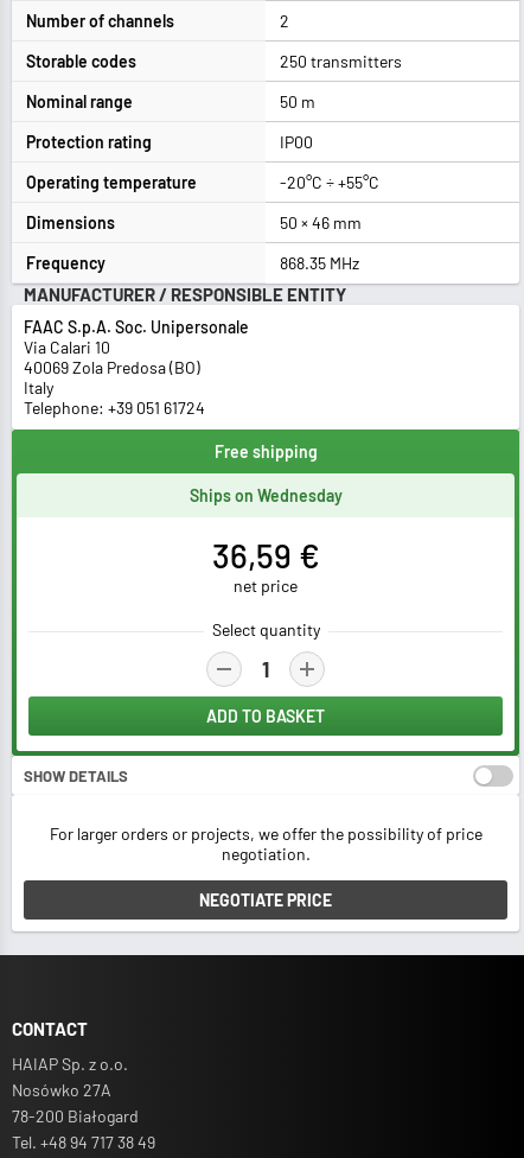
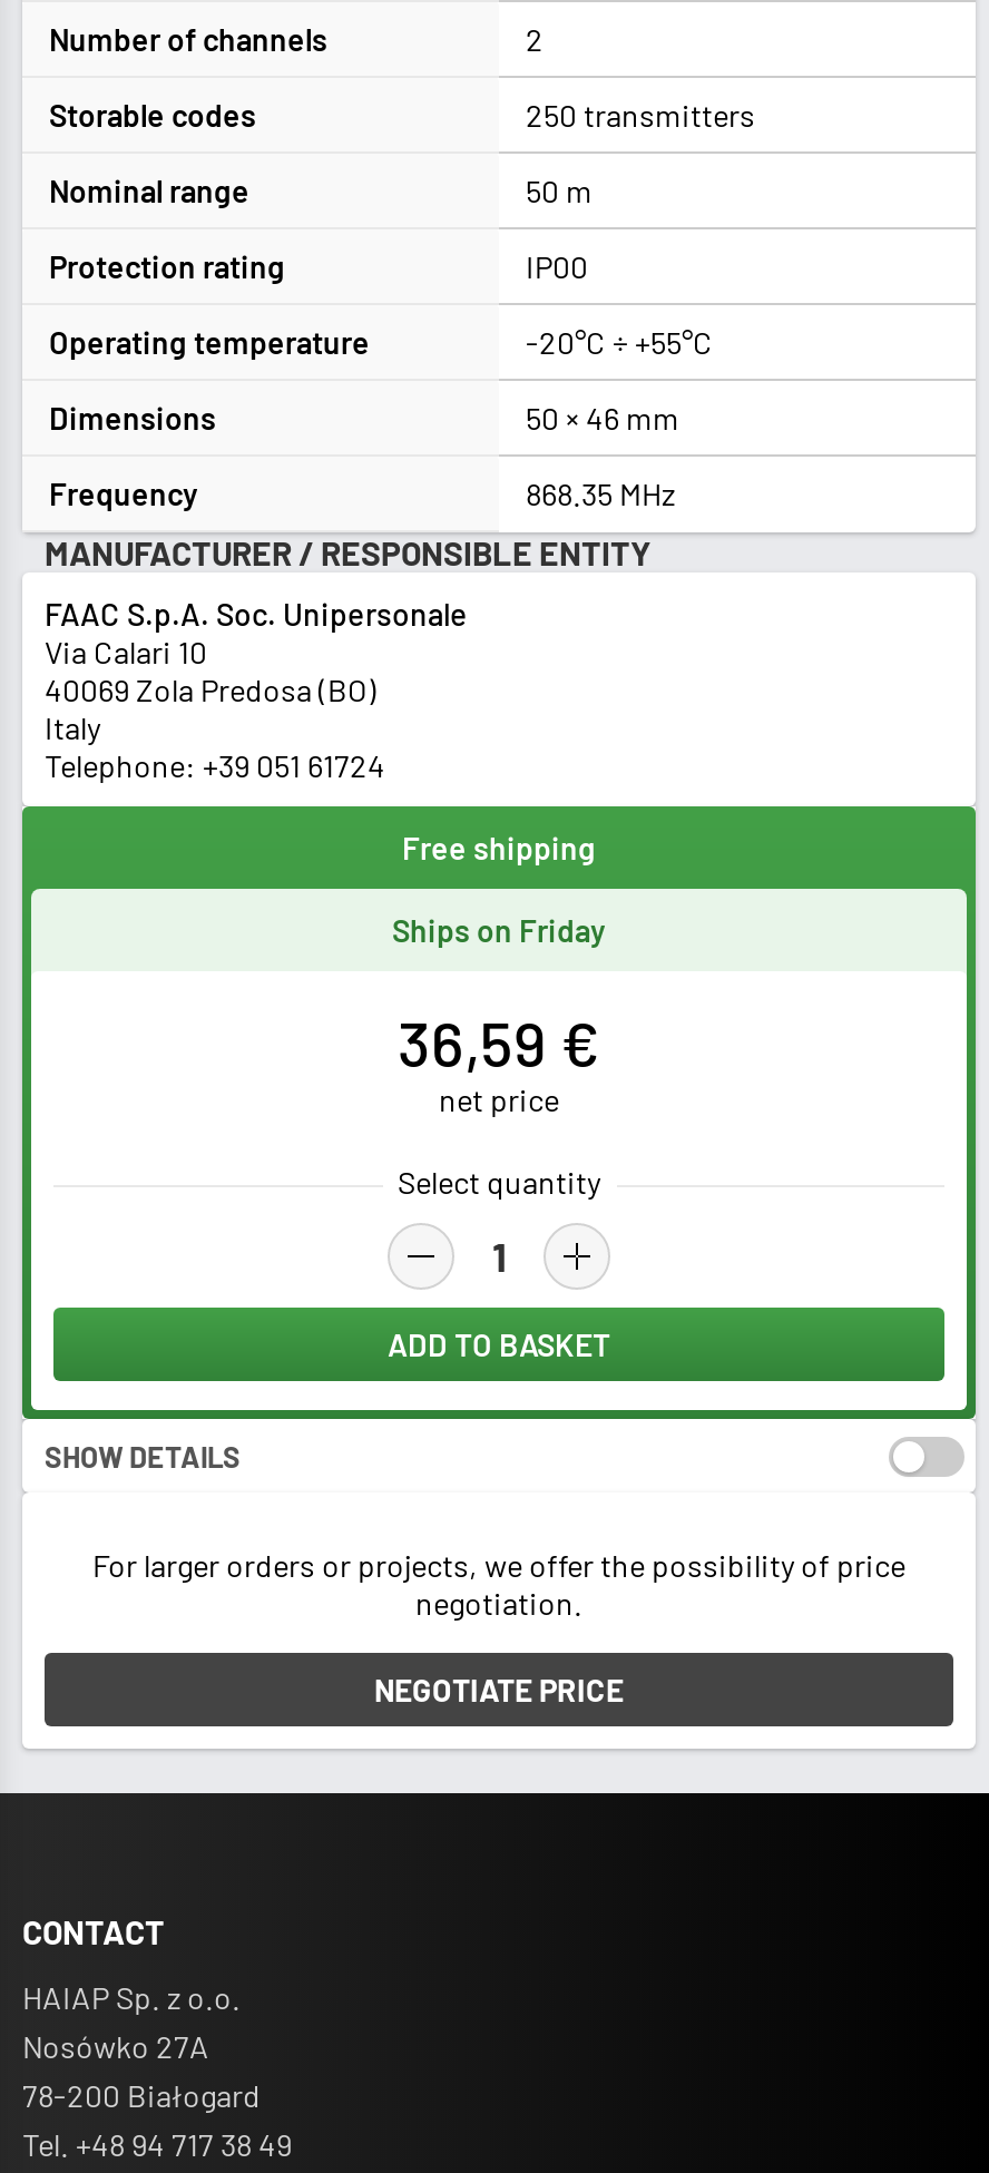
[189,485,342,505] Ships on Wednesday -> [392,911,606,949] Ships on Friday

